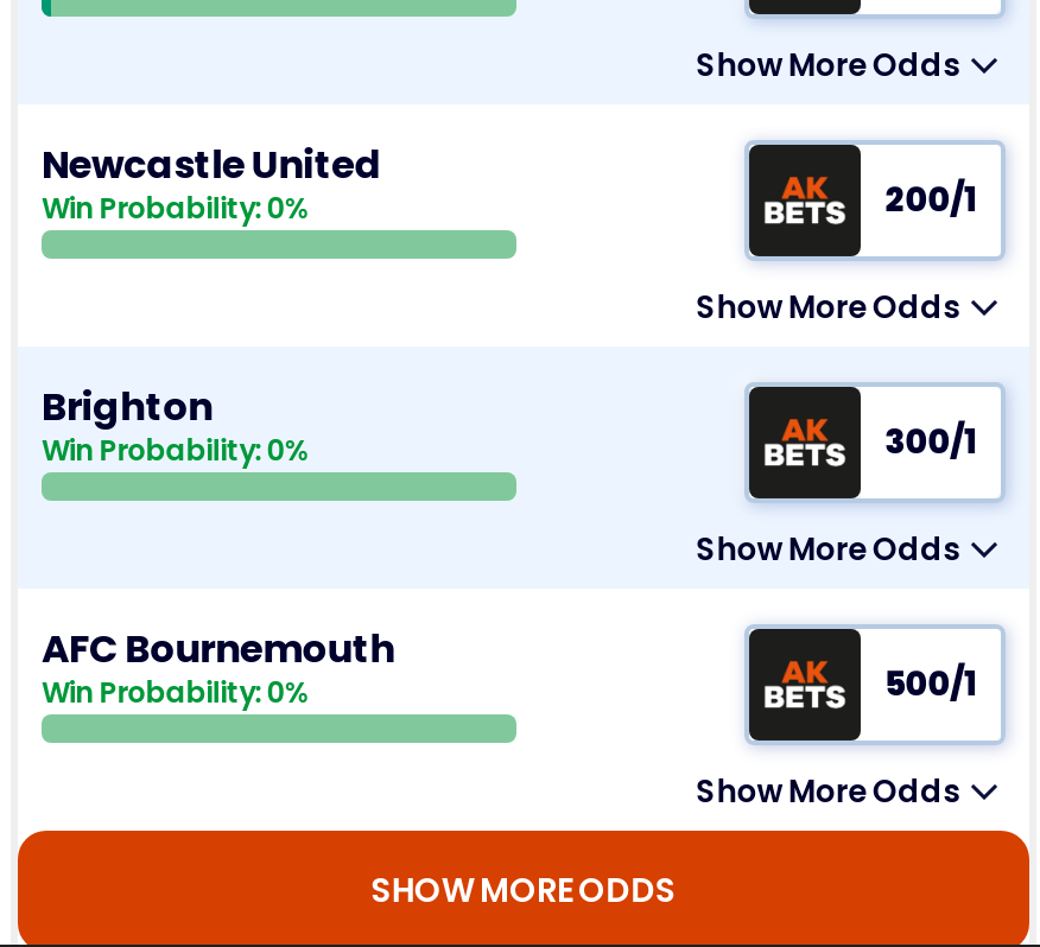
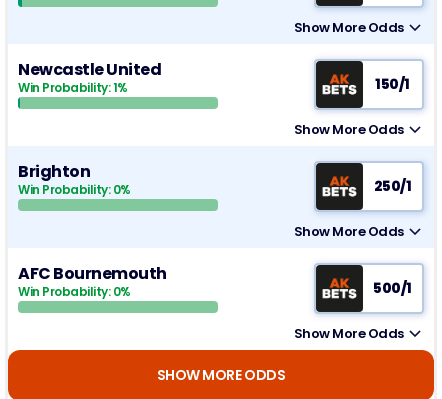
[42,186,310,227] Win Probability: 0% -> [18,78,128,95] Win Probability: 1%
[885,176,977,223] 200/1 -> [375,74,410,94] 150/1
[885,418,977,465] 300/1 -> [374,176,411,196] 250/1

